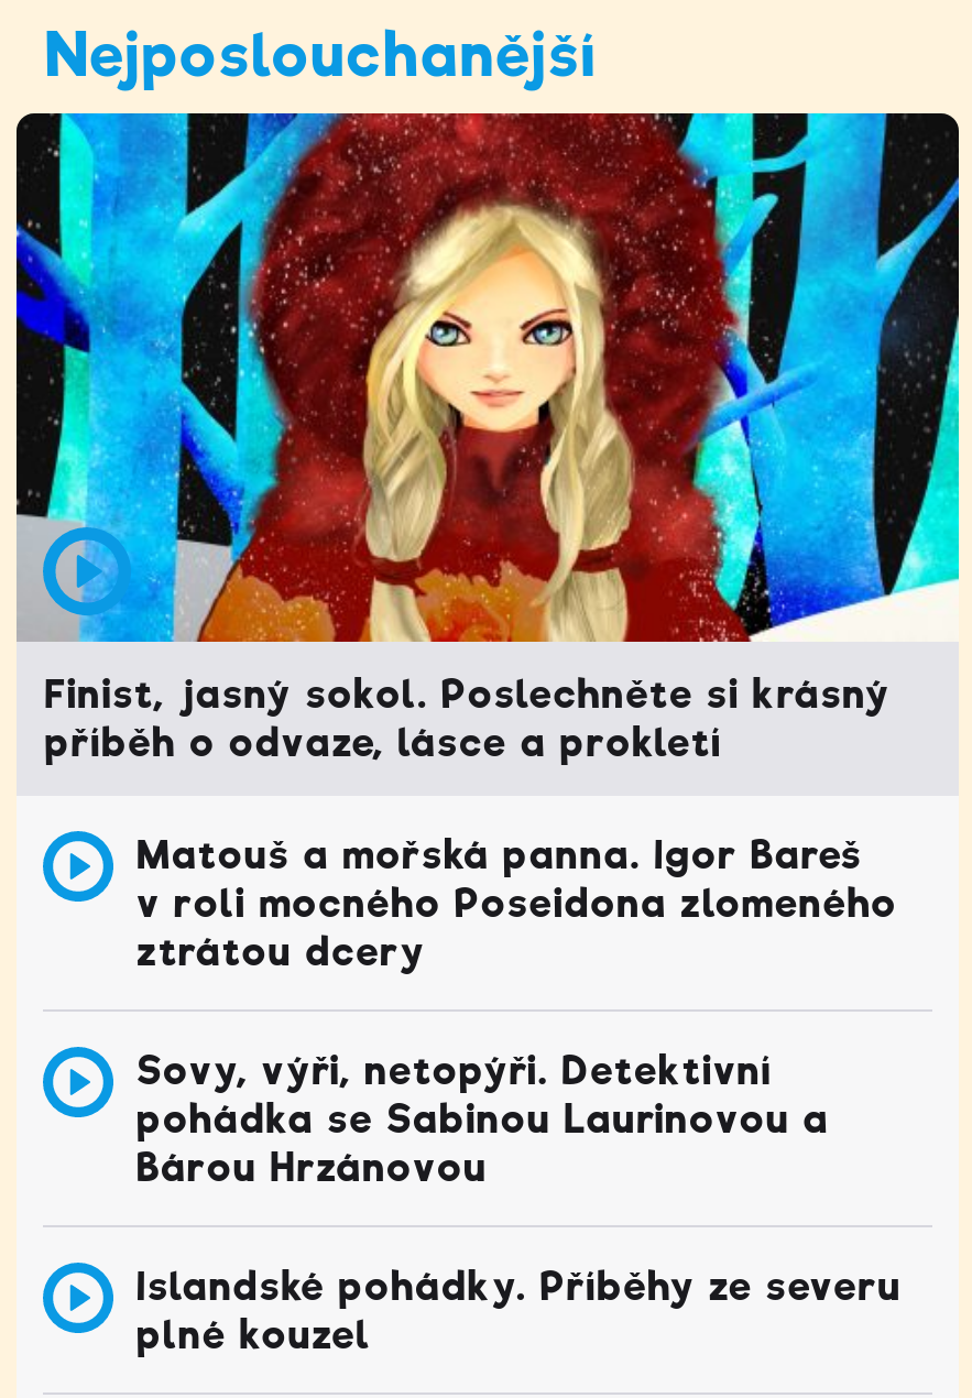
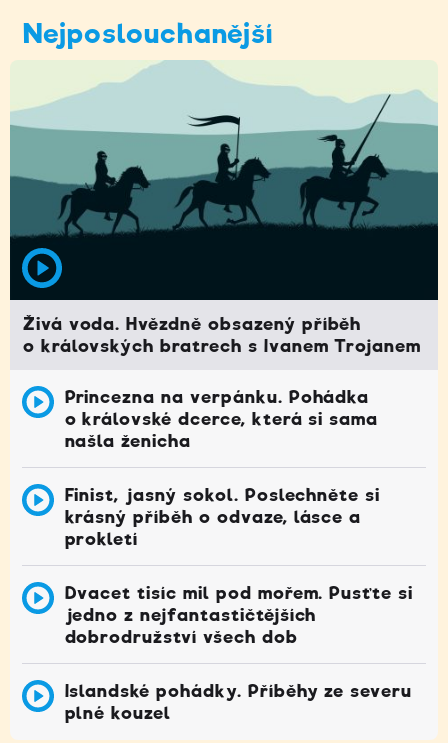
[14,111,961,1190] [image] | Finist, jasný sokol. Poslechněte si krásný | příběh o odvaze, lásce a prokletí | Matouš a mořská panna. Igor Bareš | v roli mocného Poseidona zlomeného | ztrátou dcery | Sovy, výři, netopýři. Detektivní | pohádka se Sabinou Laurinovou a | Bárou Hrzánovou -> [9,60,439,647] [image] | Živá voda. Hvězdně obsazený příběh | o královských bratrech s Ivanem Trojanem | Princezna na verpánku. Pohádka | o královské dcerce, která si sama | našla ženicha | Finist, jasný sokol. Poslechněte si | krásný příběh o odvaze, lásce a | prokletí | Dvacet tisíc mil pod mořem. Pusťte si | jedno z nejfantastičtějších | dobrodružství všech dob

